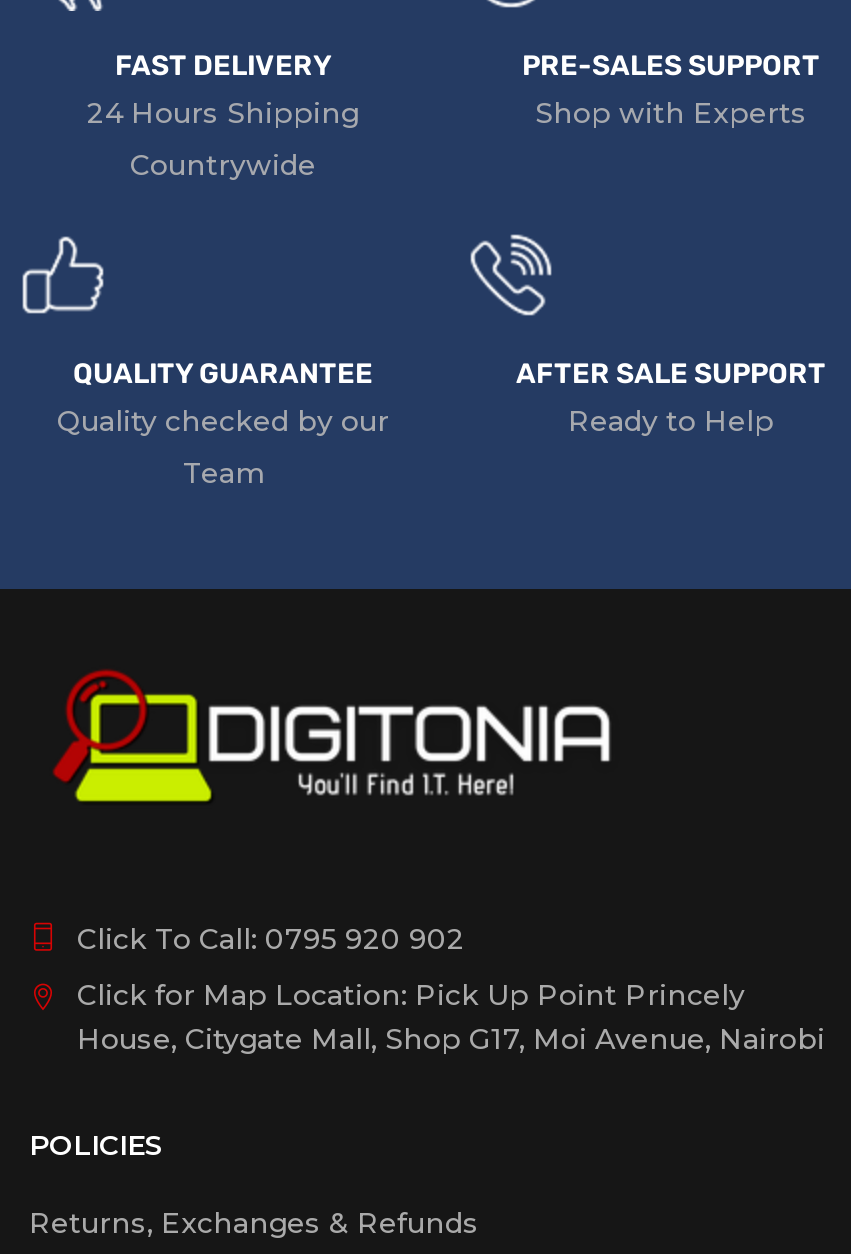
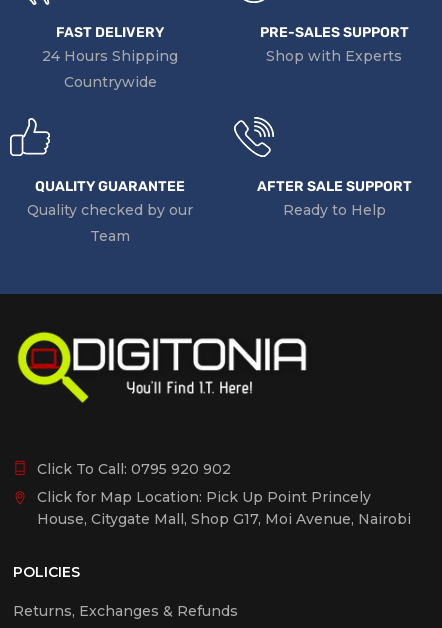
[39,664,615,804] [image] -> [17,331,307,403] [image]

